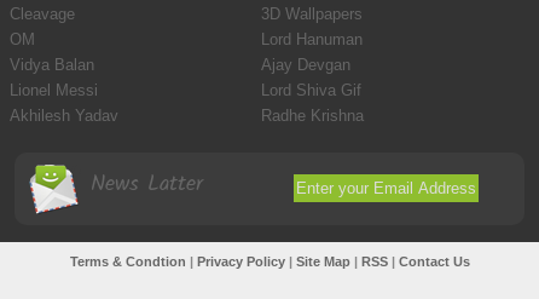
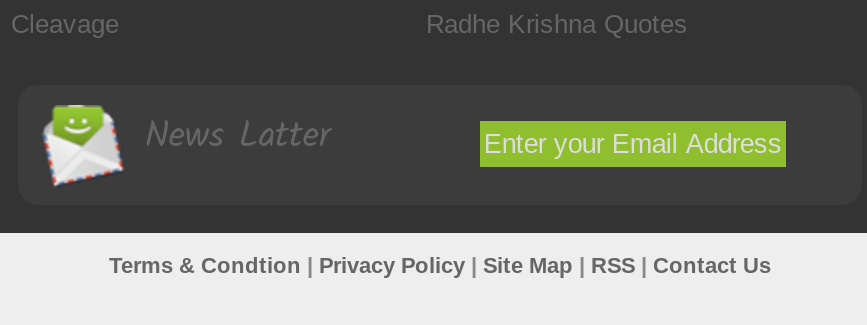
[10,5,364,125] 3D Wallpapers | OM | Lord Hanuman | Vidya Balan | Ajay Devgan | Lionel Messi | Lord Shiva Gif | Akhilesh Yadav | Radhe Krishna -> [426,9,688,39] Radhe Krishna Quotes

